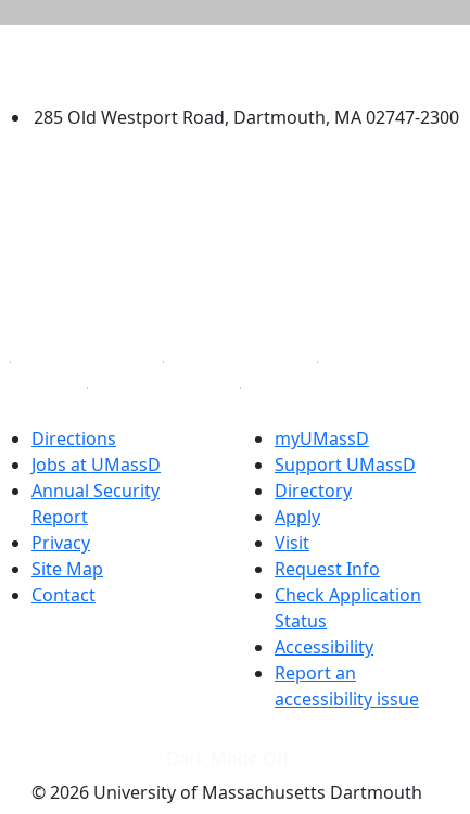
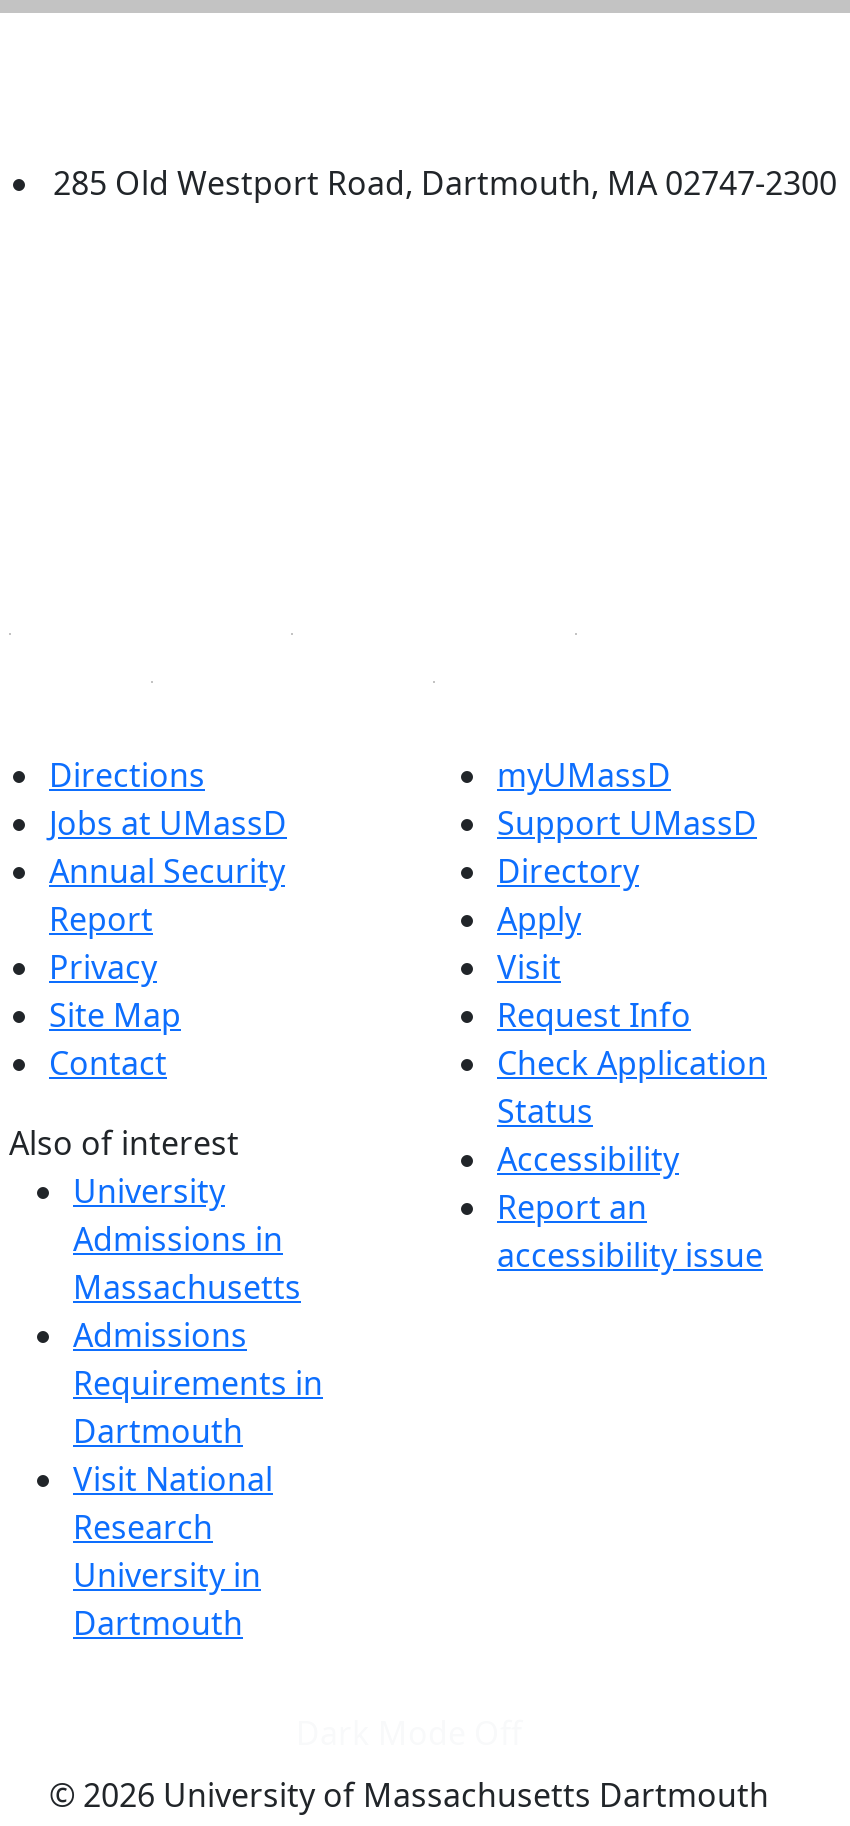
none -> [9,1120,323,1644] Also of interest | University | Admissions in | Massachusetts | Admissions | Requirements in | Dartmouth | Visit National | Research | University in | Dartmouth

